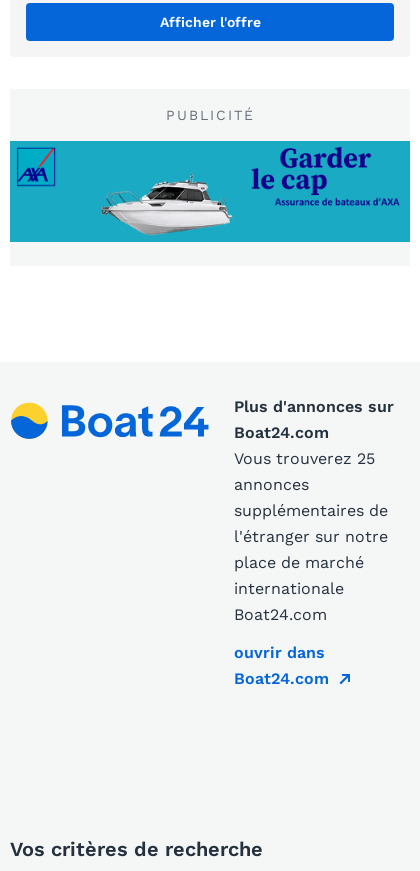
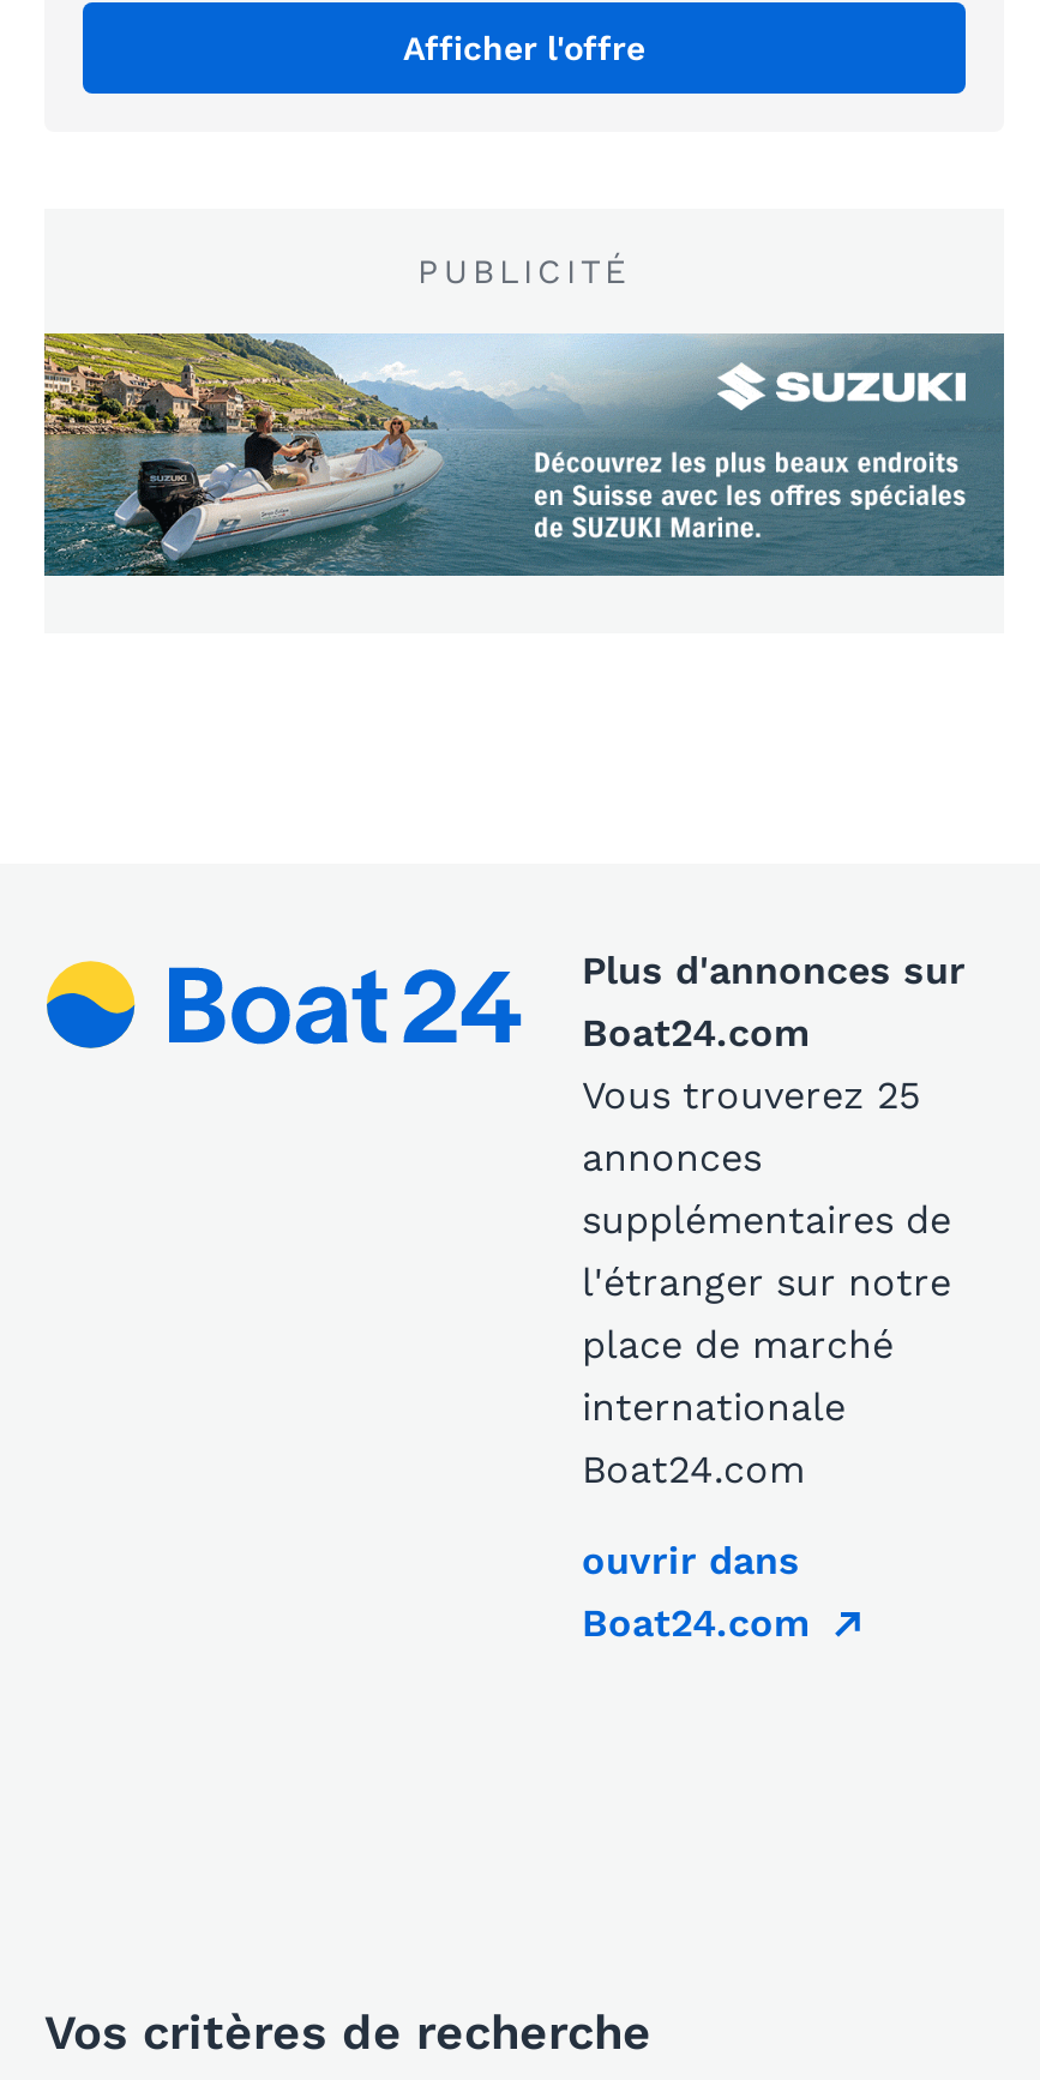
[9,140,410,243] [image] -> [42,331,1004,578] [image]

